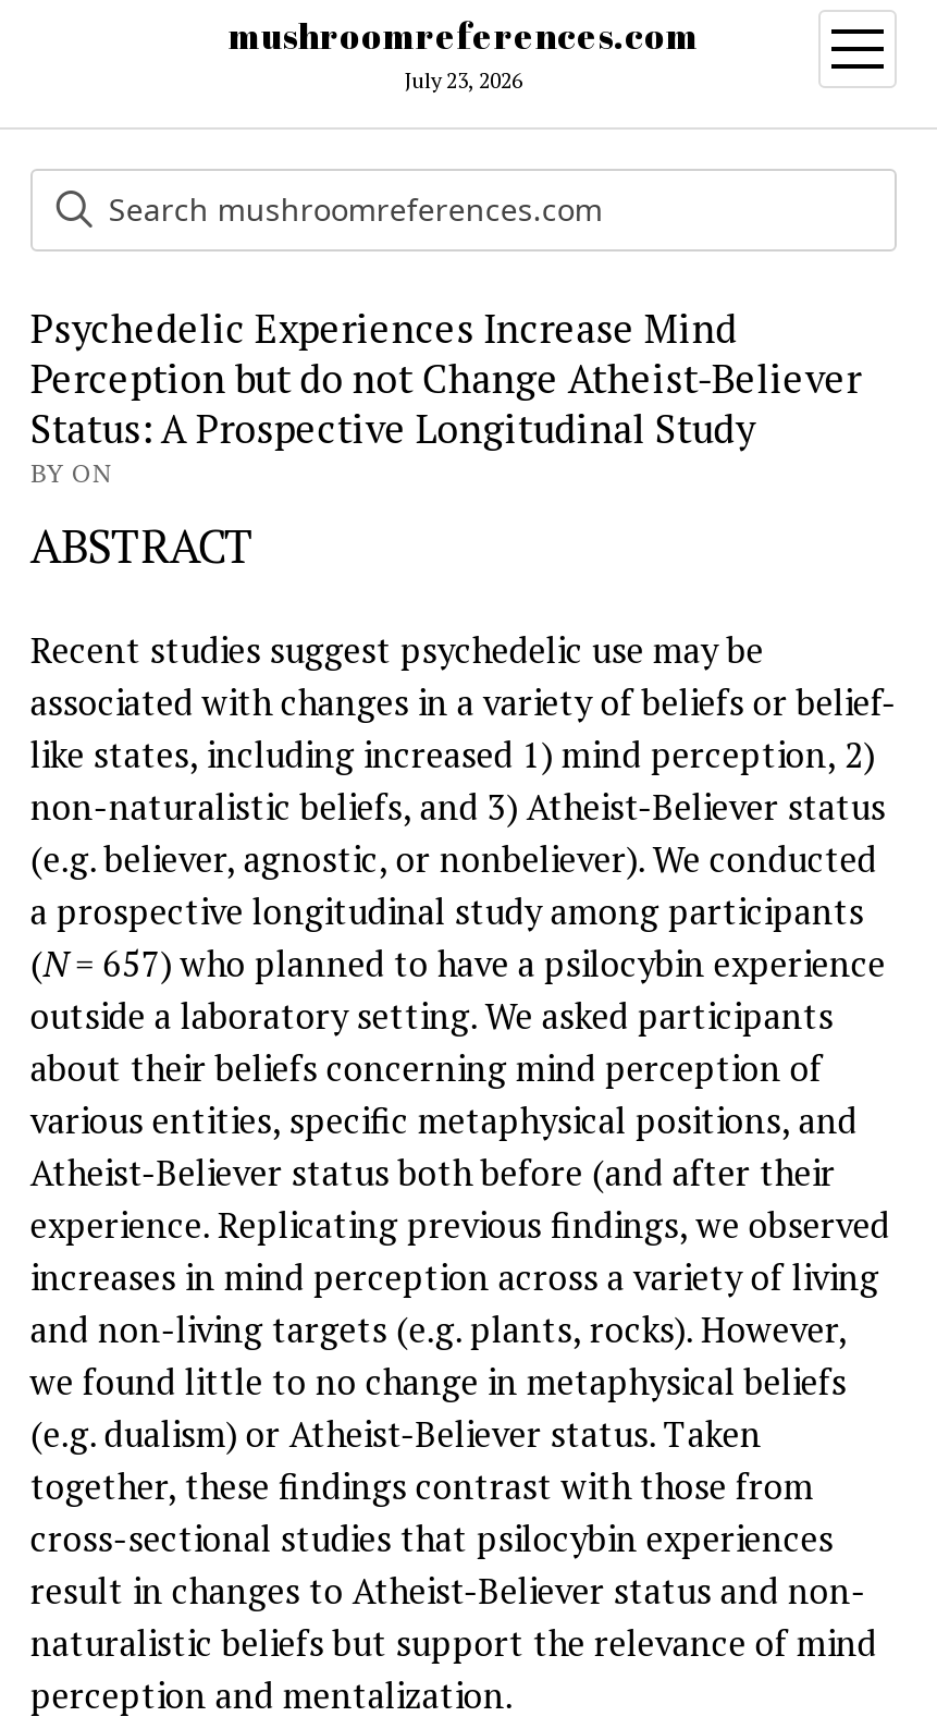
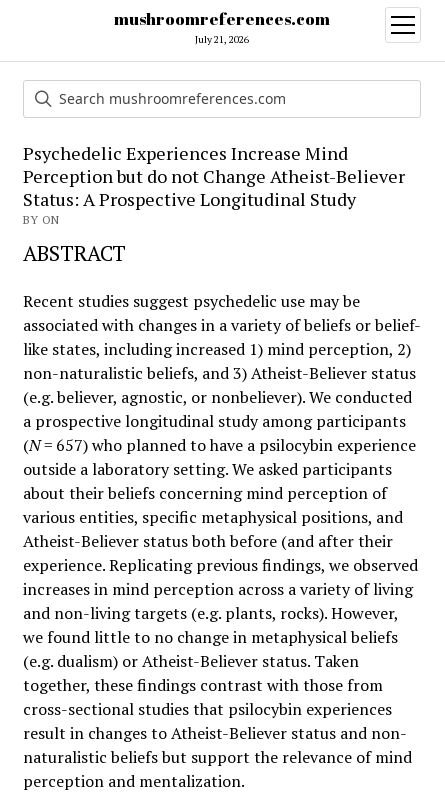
[405,66,522,95] July 23, 2026 -> [195,33,249,46] July 21, 2026

